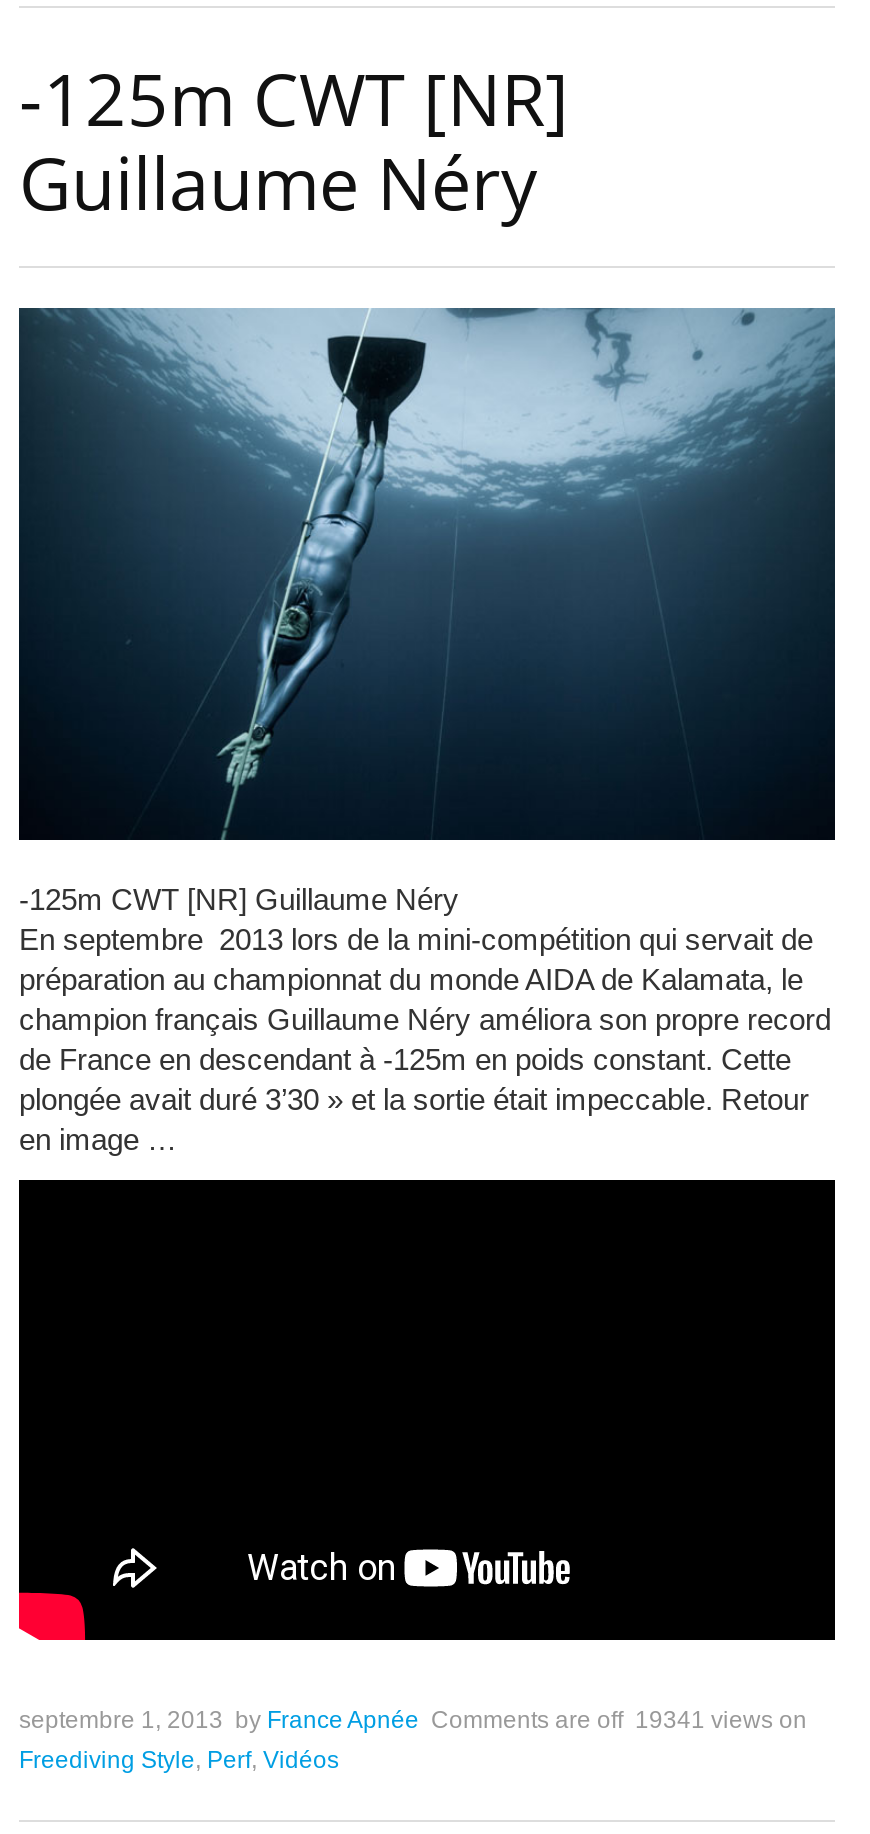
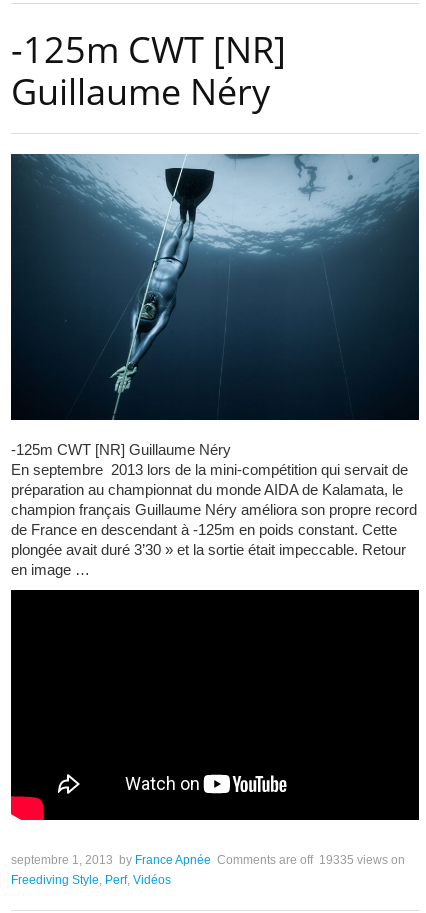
[19,1706,807,1734] septembre 1, 2013 by France Apnée Comments are off 19341 views on -> [11,853,405,867] septembre 1, 2013 by France Apnée Comments are off 19335 views on

